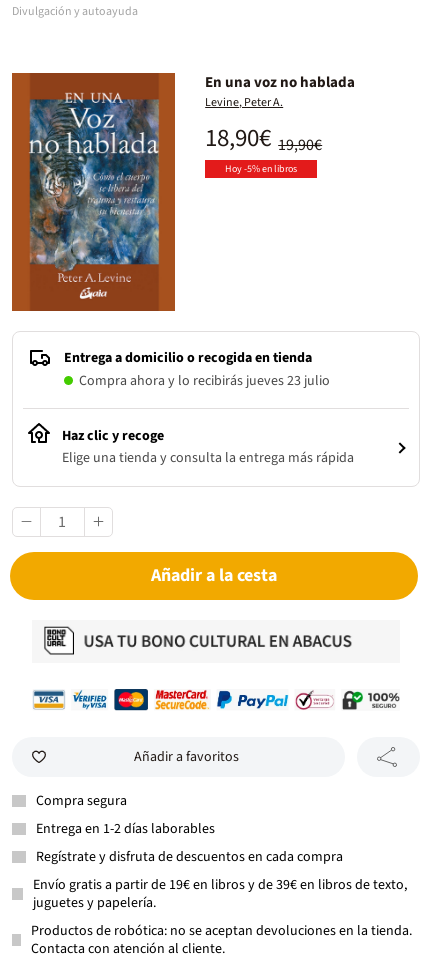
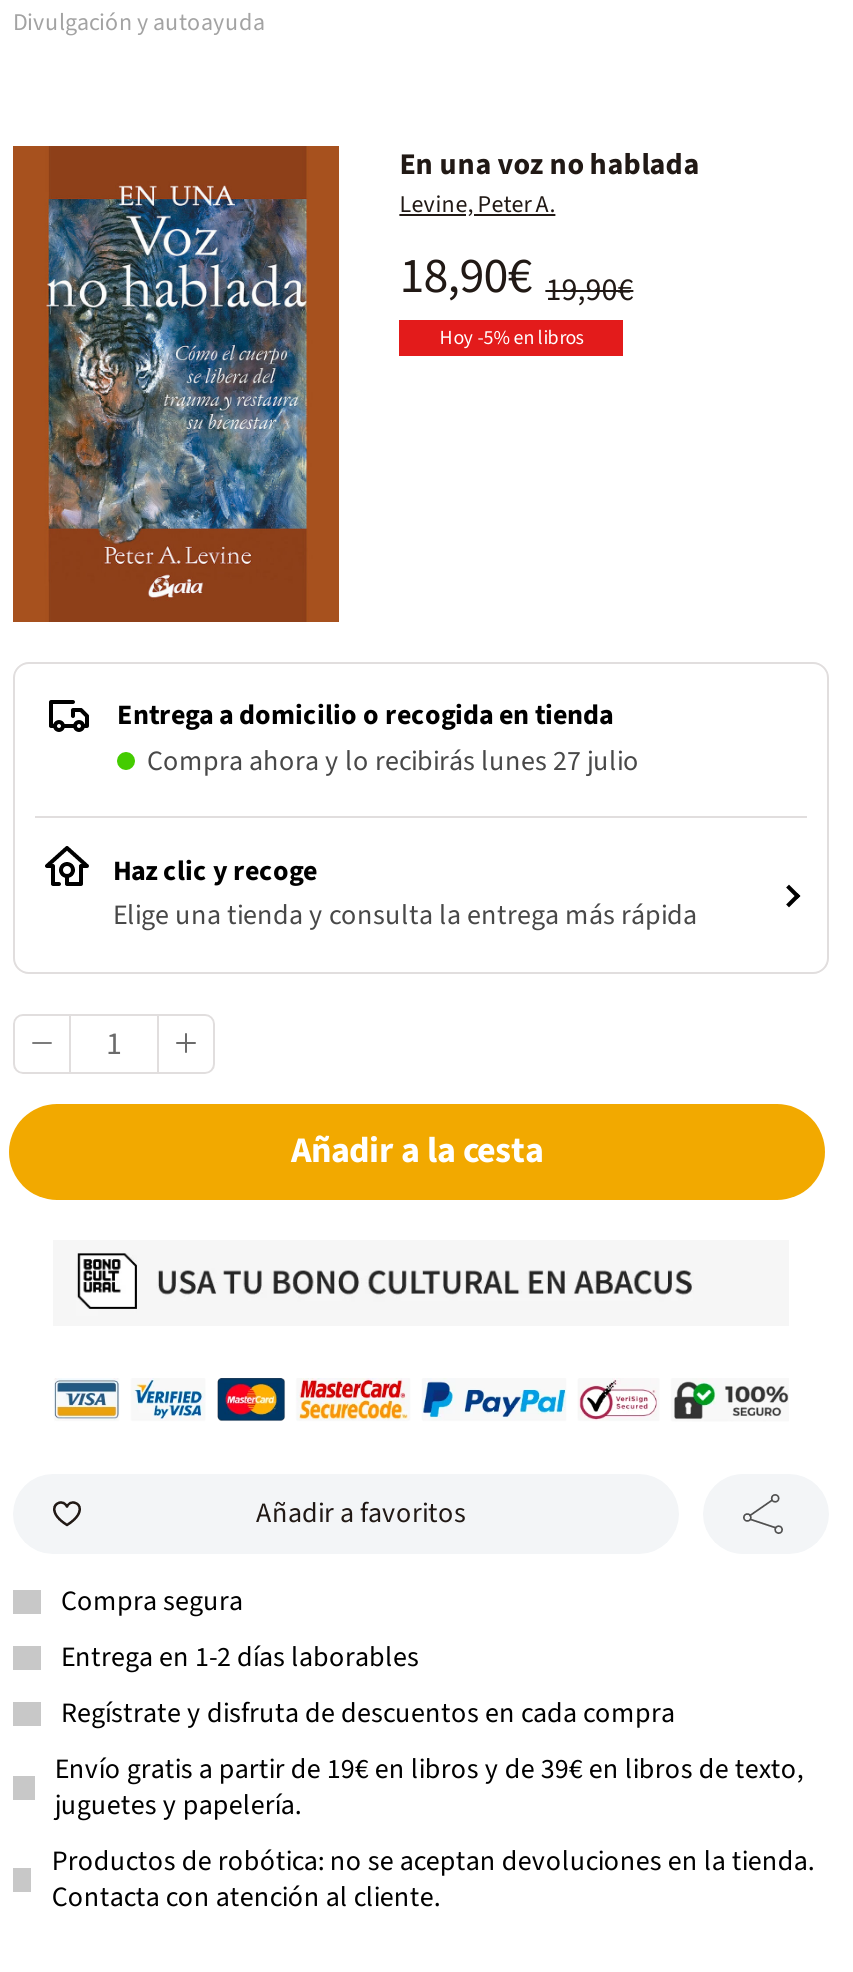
[79,371,330,391] Compra ahora y lo recibirás jueves 23 julio -> [147,742,639,782] Compra ahora y lo recibirás lunes 27 julio

